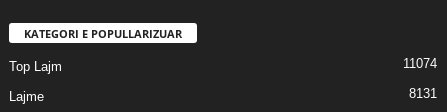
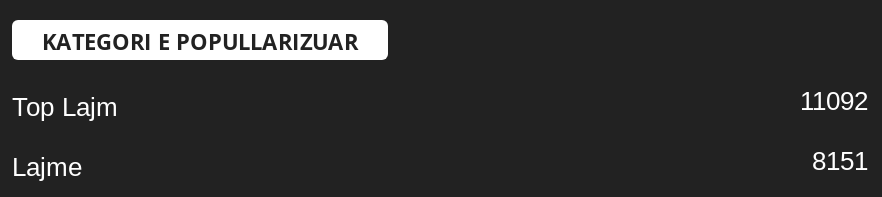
[403,56,437,71] 11074 -> [800,85,868,115] 11092
[409,86,437,101] 8131 -> [812,145,868,175] 8151

